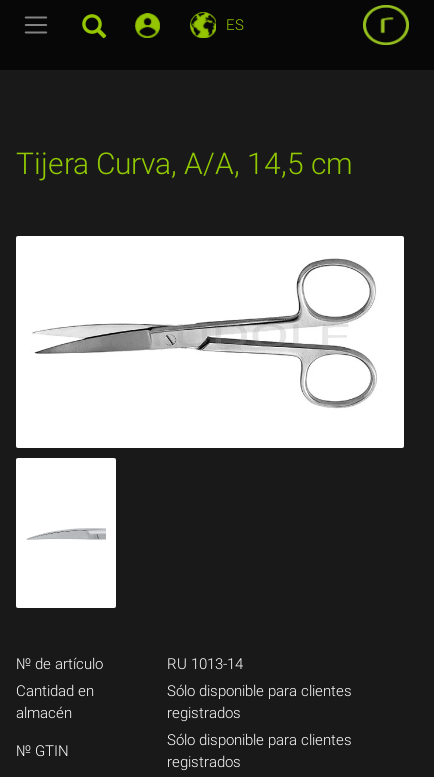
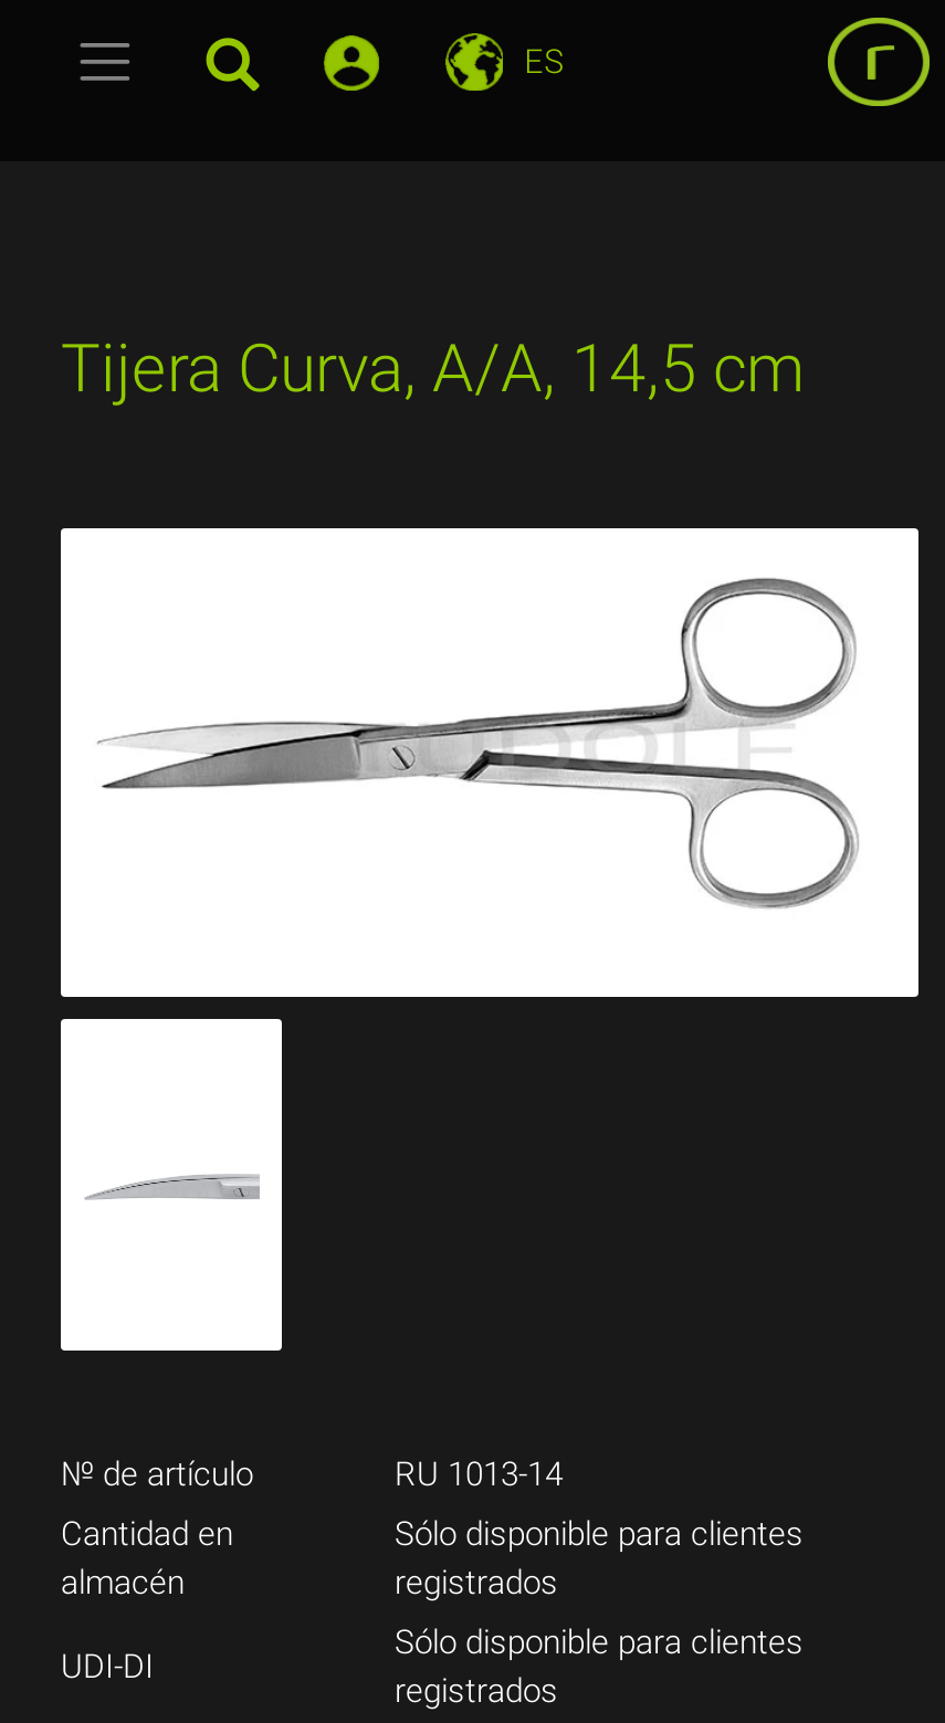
[16,742,69,760] № GTIN -> [61,1647,154,1686] UDI-DI

